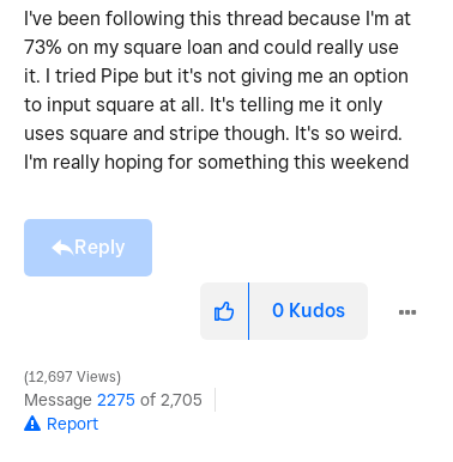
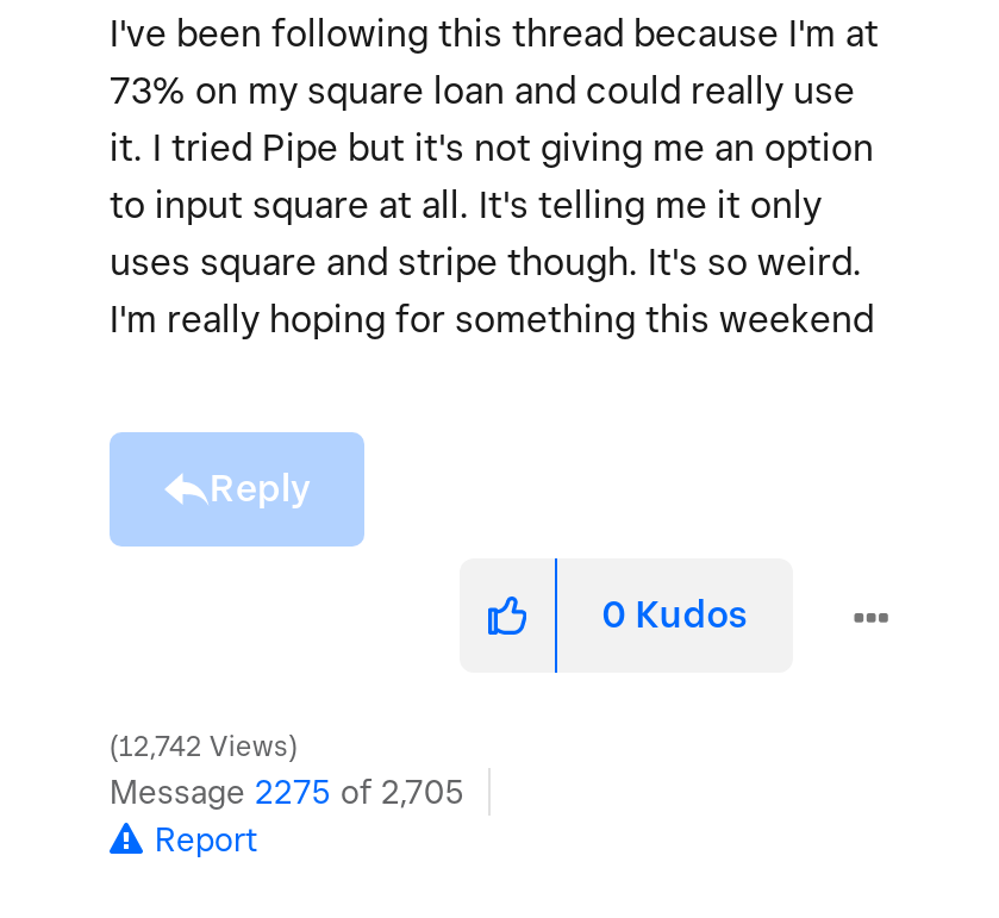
[25,369,120,386] 12,697 Views -> [112,731,295,764] 12,742 Views

